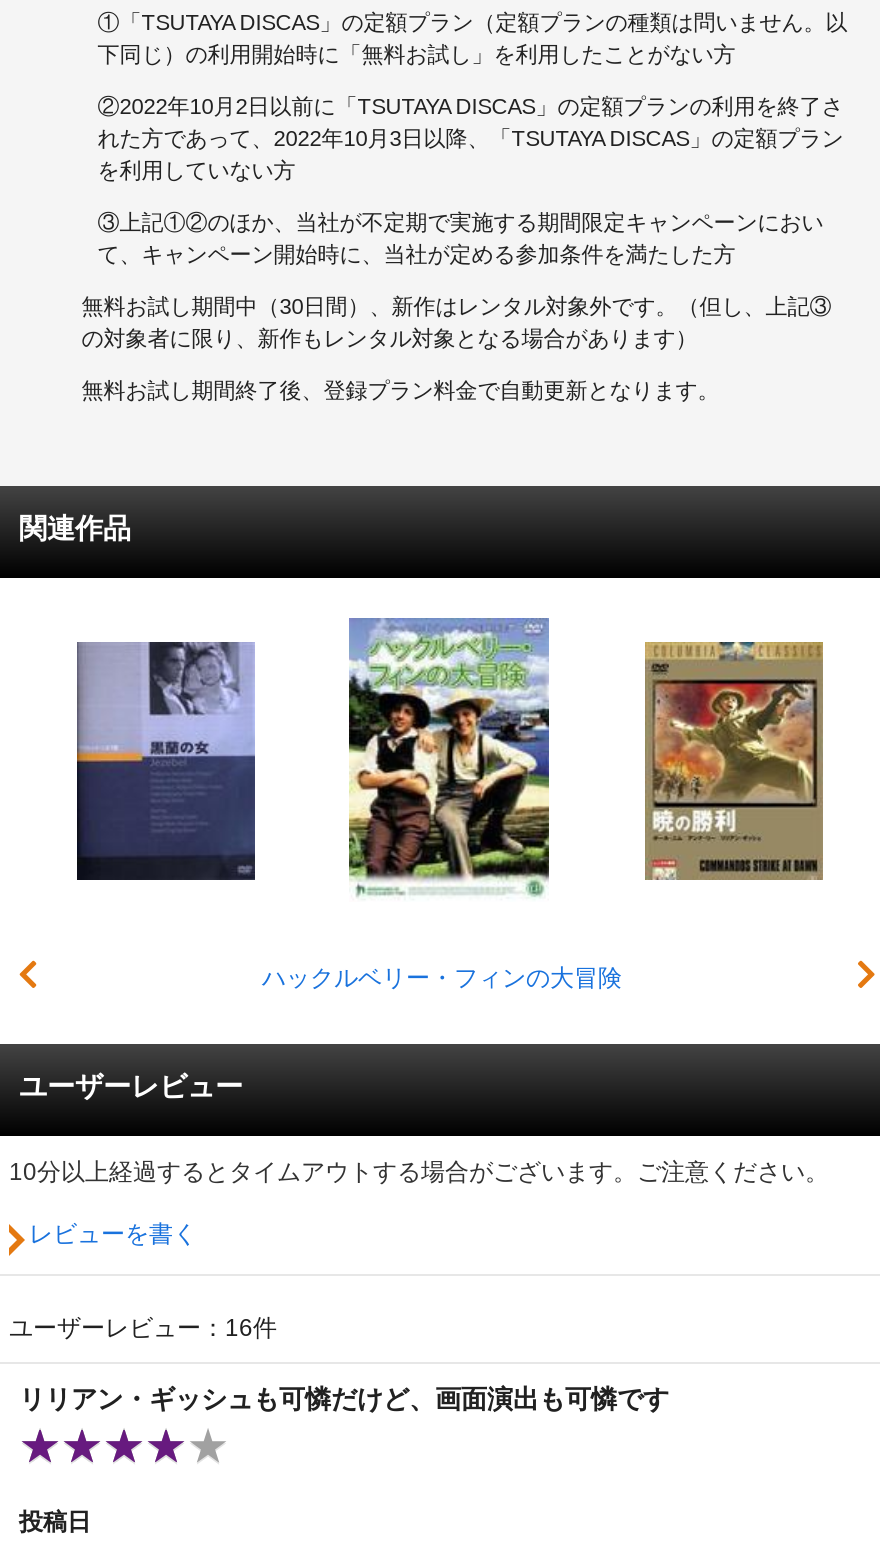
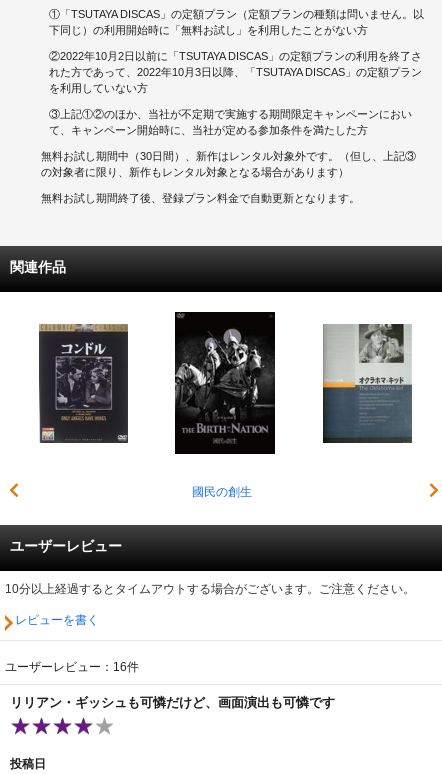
[262,618,622,991] [image] | ハックルベリー・フィンの大冒険 -> [174,311,276,499] [image] | 國民の創生
[75,642,255,878] [image] -> [39,324,129,443] [image]
[643,640,823,882] [image] -> [322,323,412,444] [image]

